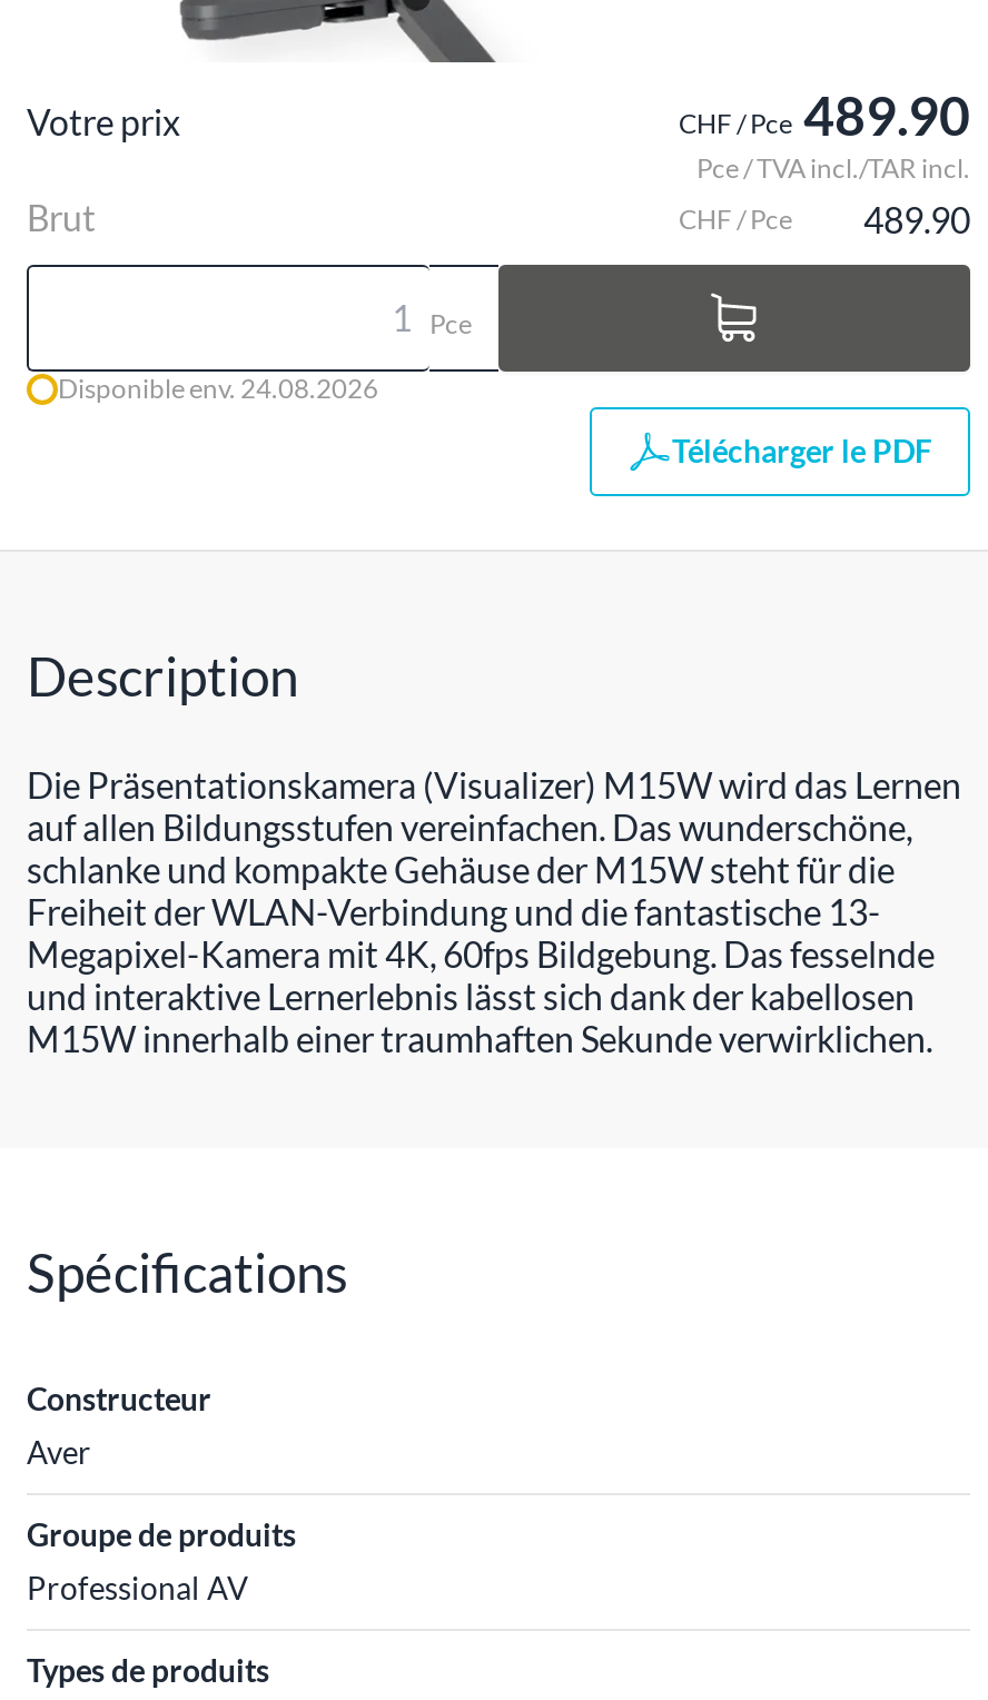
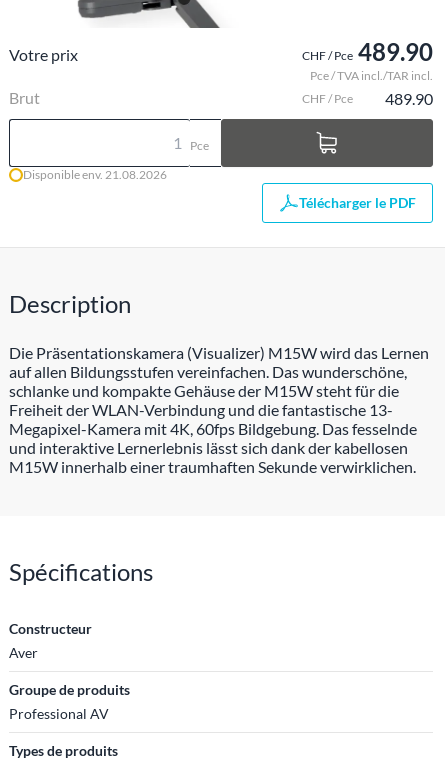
[58,370,378,404] Disponible env. 24.08.2026 -> [23,166,167,181] Disponible env. 21.08.2026

